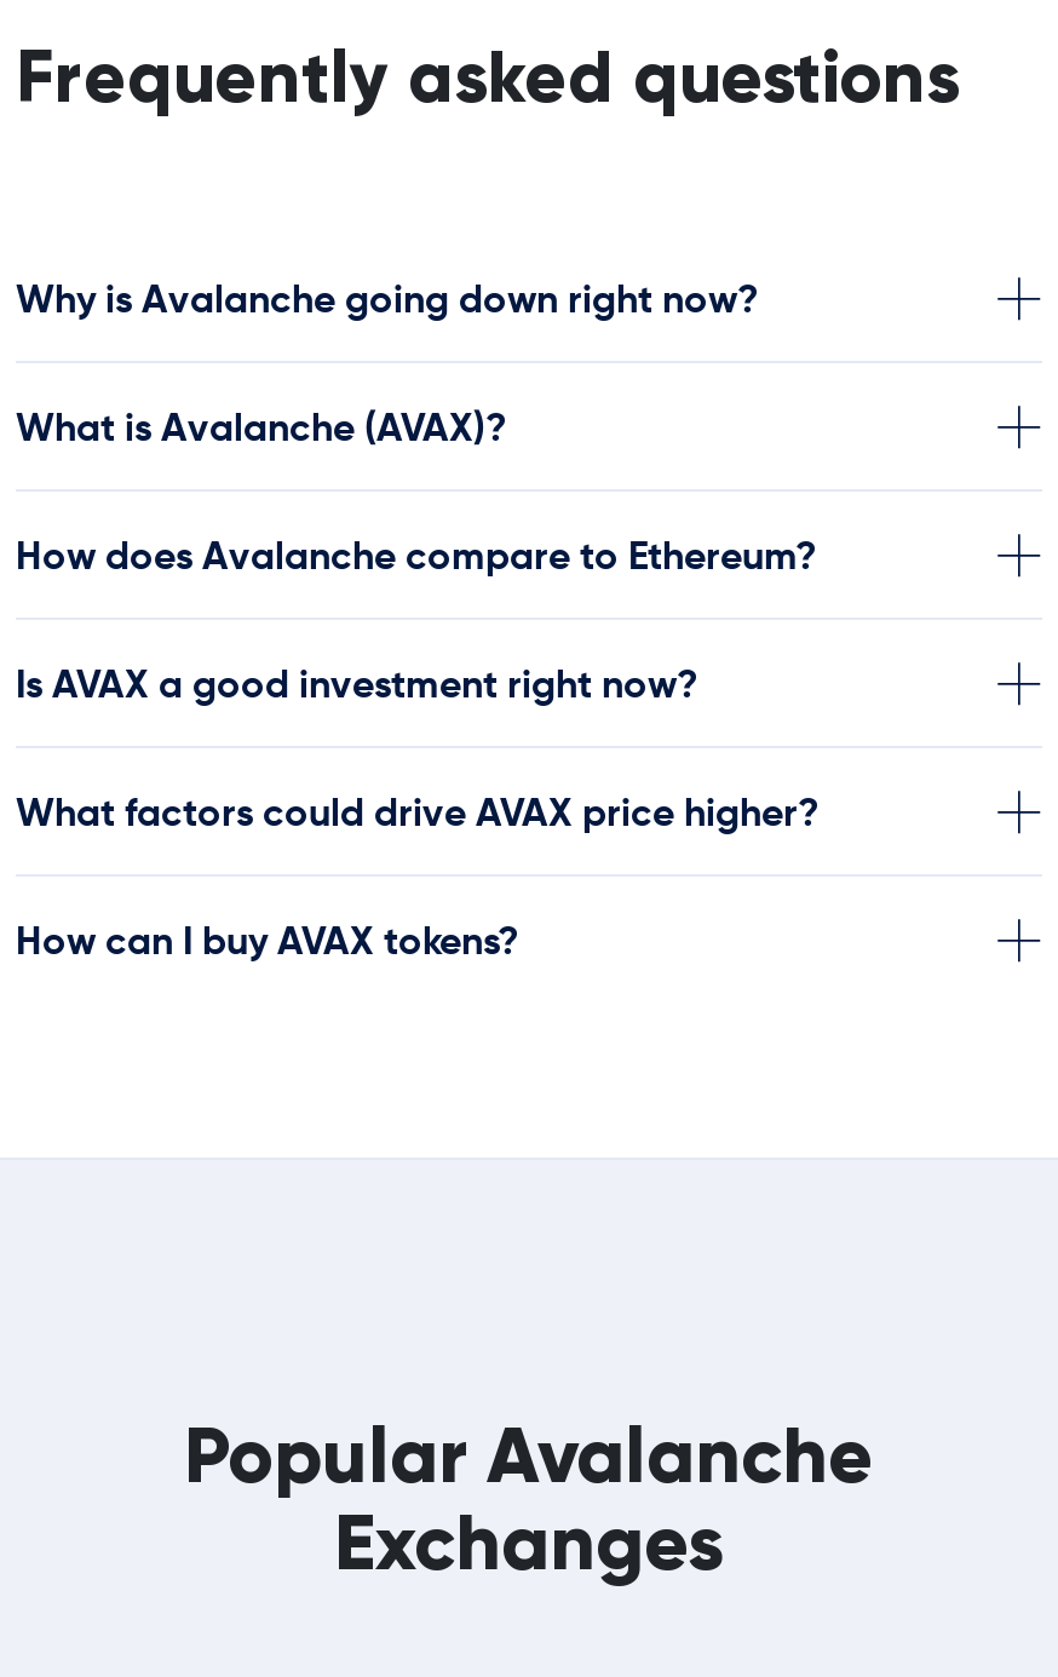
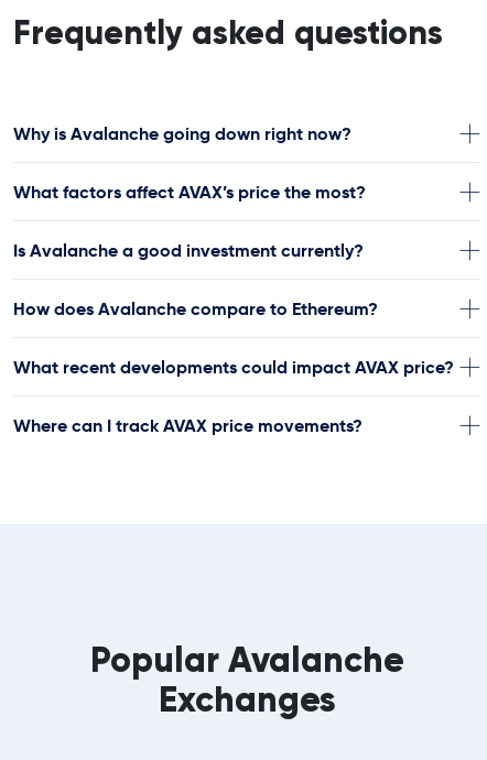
[16,401,507,452] What is Avalanche (AVAX)? -> [13,180,366,262] What factors affect AVAX’s price the most? | Is Avalanche a good investment currently?
moved [16,529,817,580] -> [13,297,378,320]: How does Avalanche compare to Ethereum?
[16,657,820,965] Is AVAX a good investment right now? | What factors could drive AVAX price higher? | How can I buy AVAX tokens? -> [13,355,454,437] What recent developments could impact AVAX price? | Where can I track AVAX price movements?

